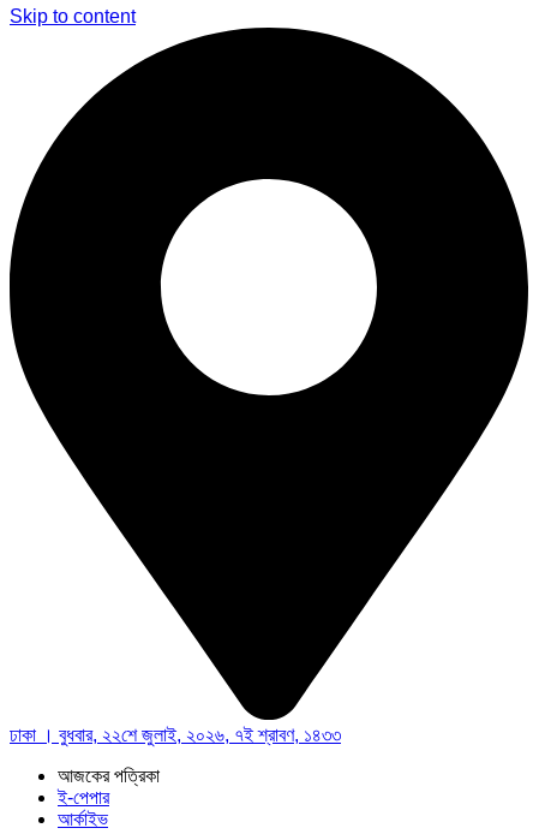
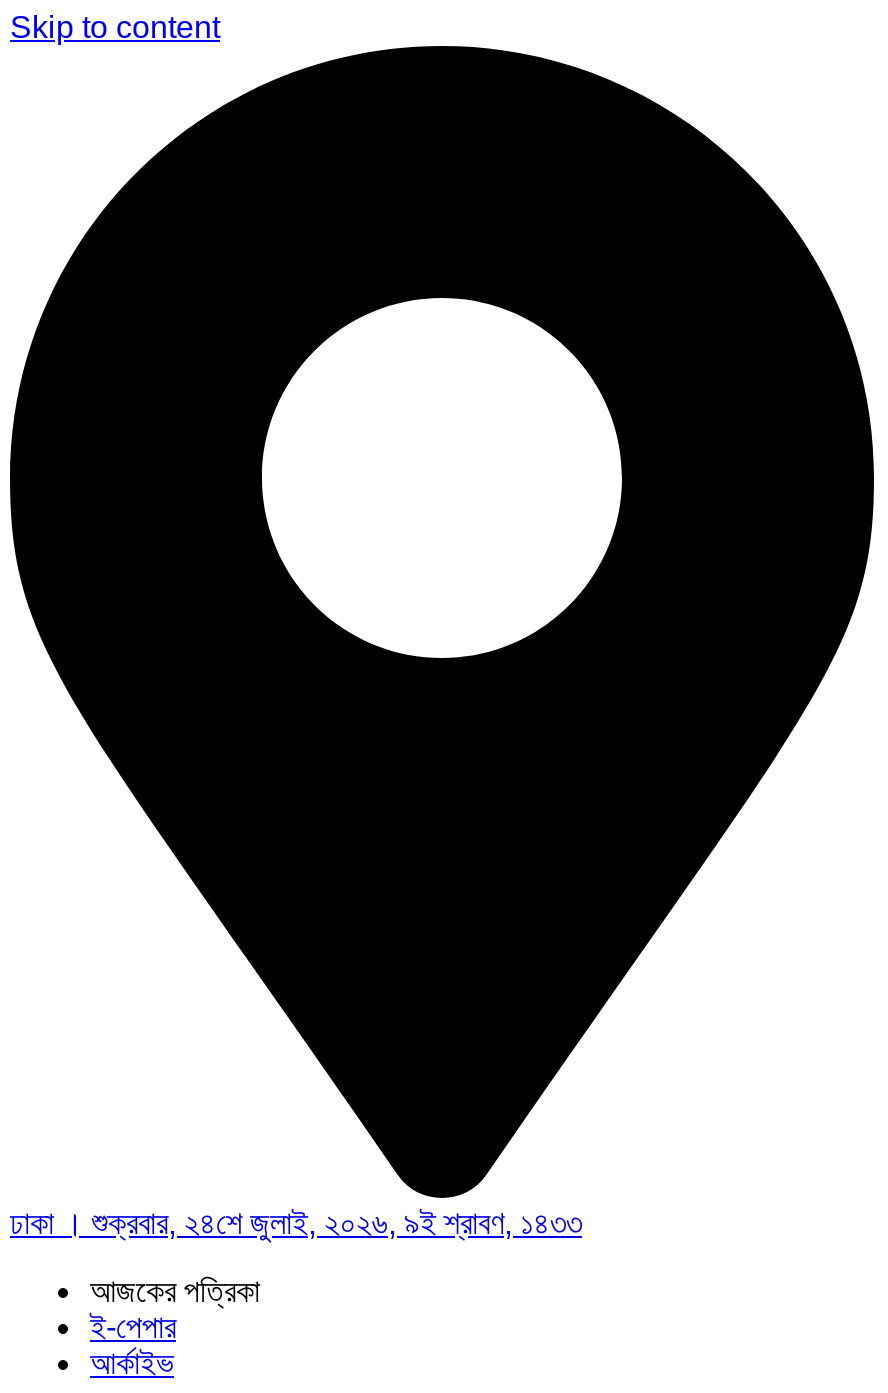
[10,725,341,745] ঢাকা । বুধবার, ২২শে জুলাই, ২০২৬, ৭ই শ্রাবণ, ১৪৩৩ -> [10,1206,582,1240] ঢাকা । শুক্রবার, ২৪শে জুলাই, ২০২৬, ৯ই শ্রাবণ, ১৪৩৩

